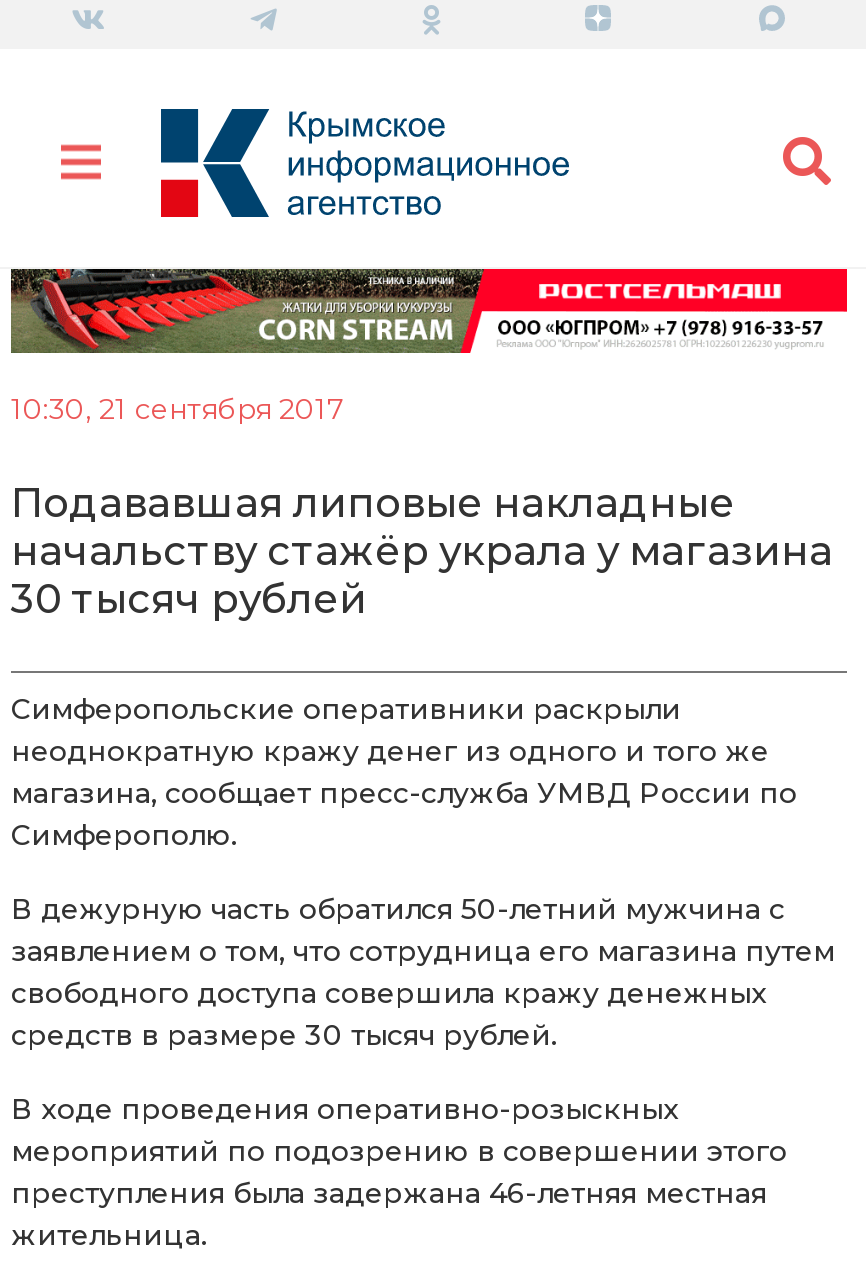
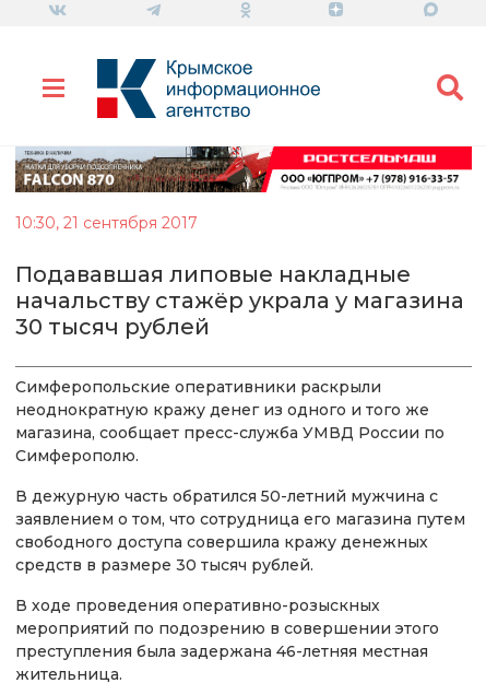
[9,267,485,355] [image] -> [15,146,274,193] [image]

